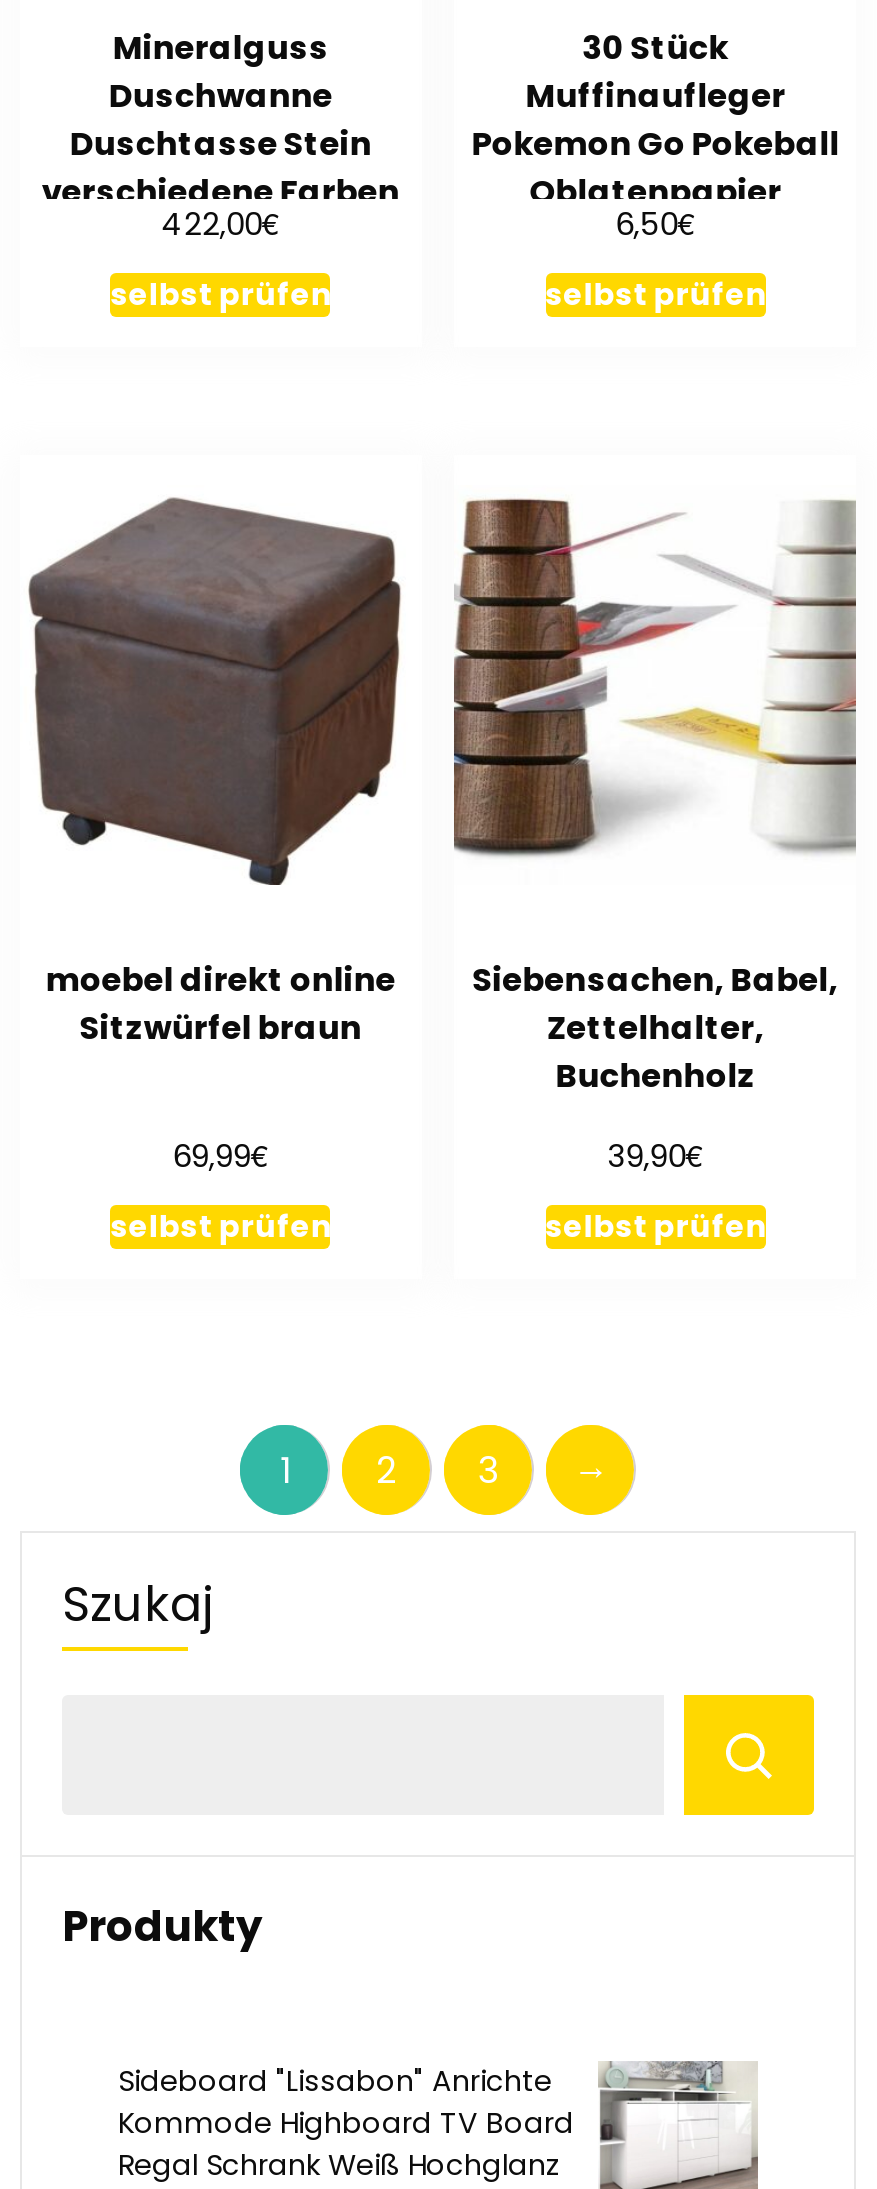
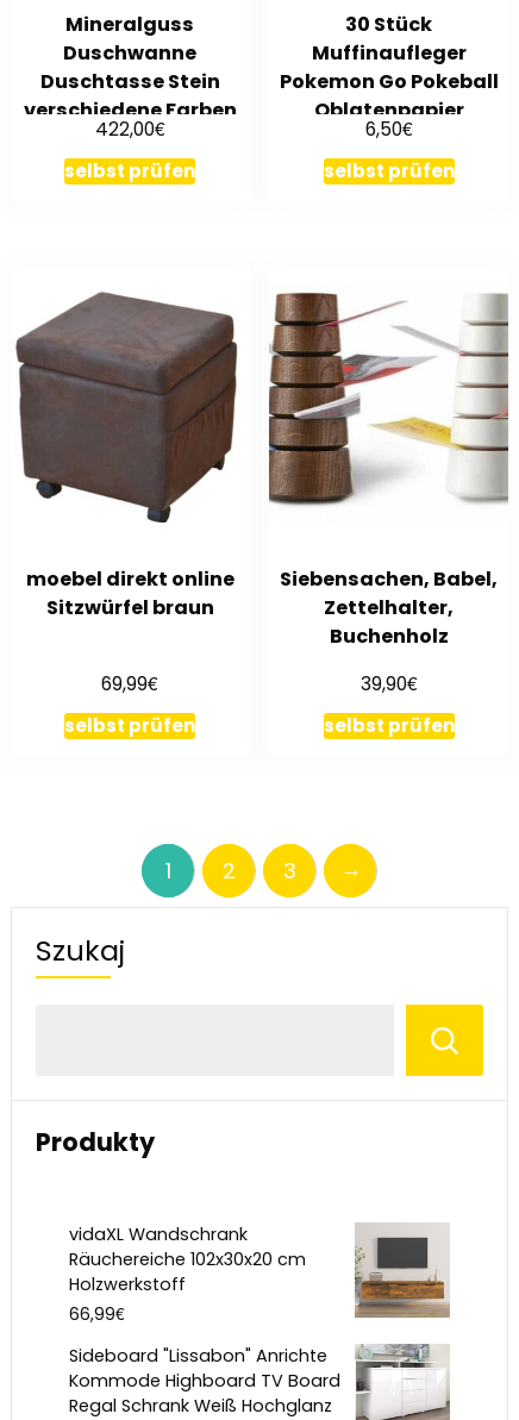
none -> [69,1222,306,1325] vidaXL Wandschrank | Räuchereiche 102x30x20 cm | Holzwerkstoff | 66,99€
none -> [355,1224,449,1319] [image]

